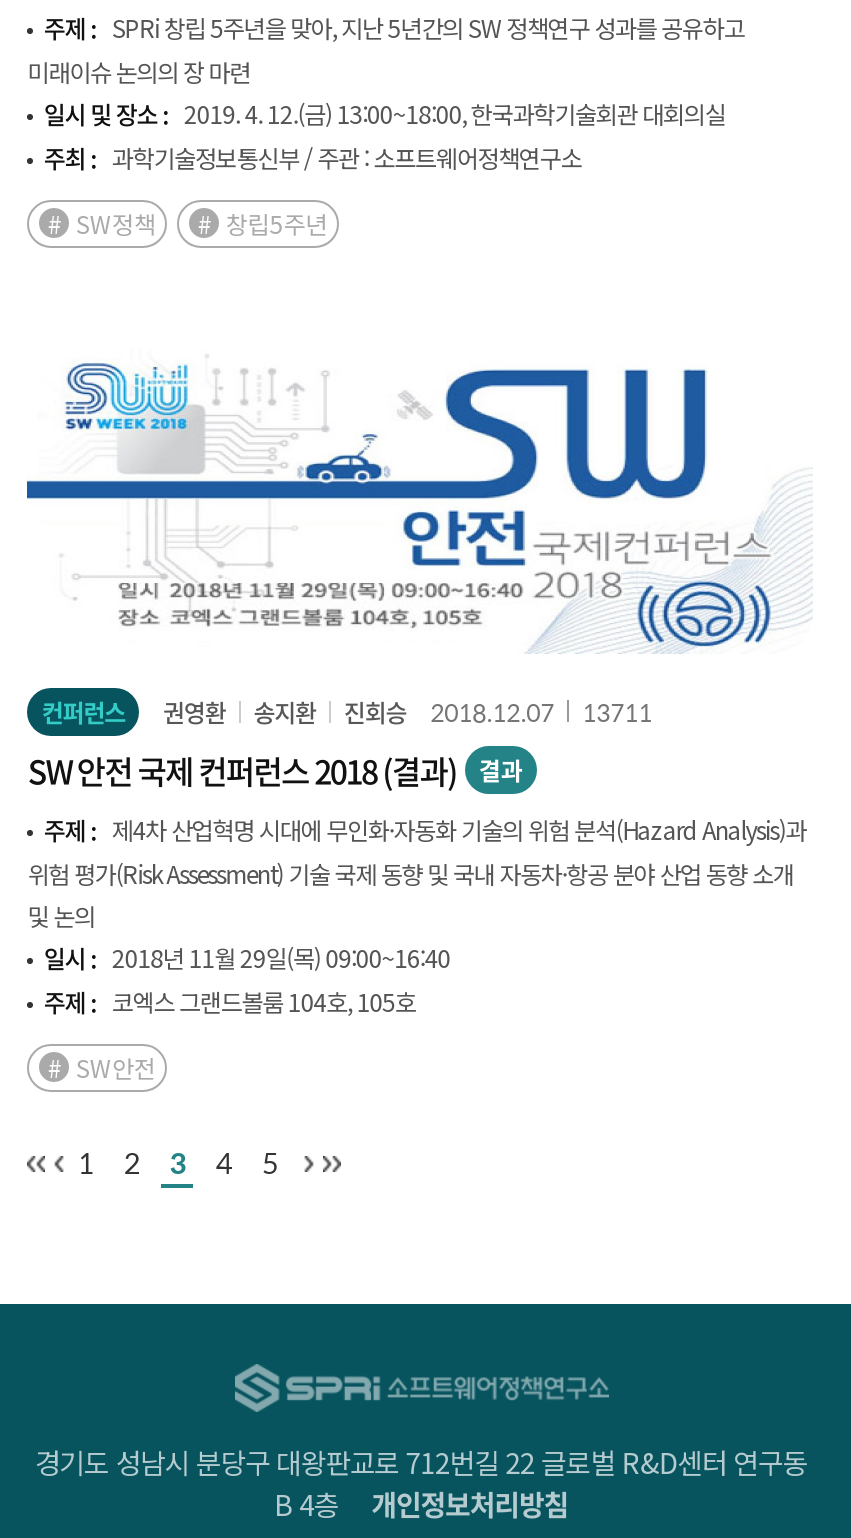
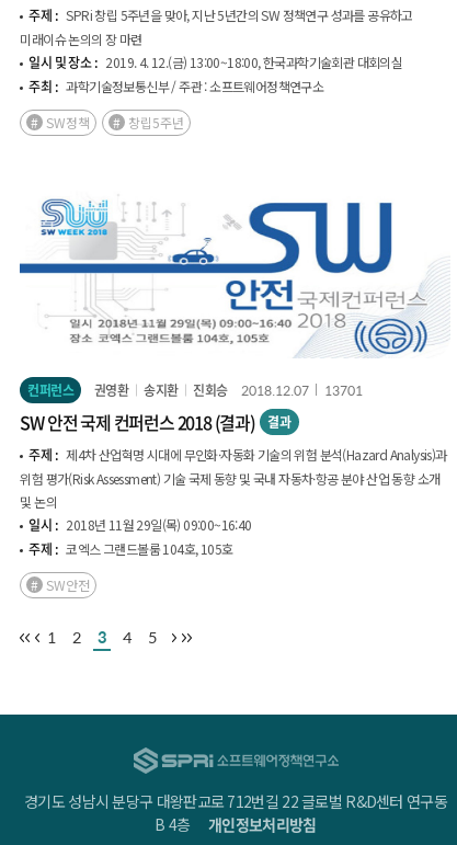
[42,694,652,730] 컨퍼런스 권영환 송지환 진회승 2018.12.07 13711 -> [28,380,362,400] 컨퍼런스 권영환 송지환 진회승 2018.12.07 13701

